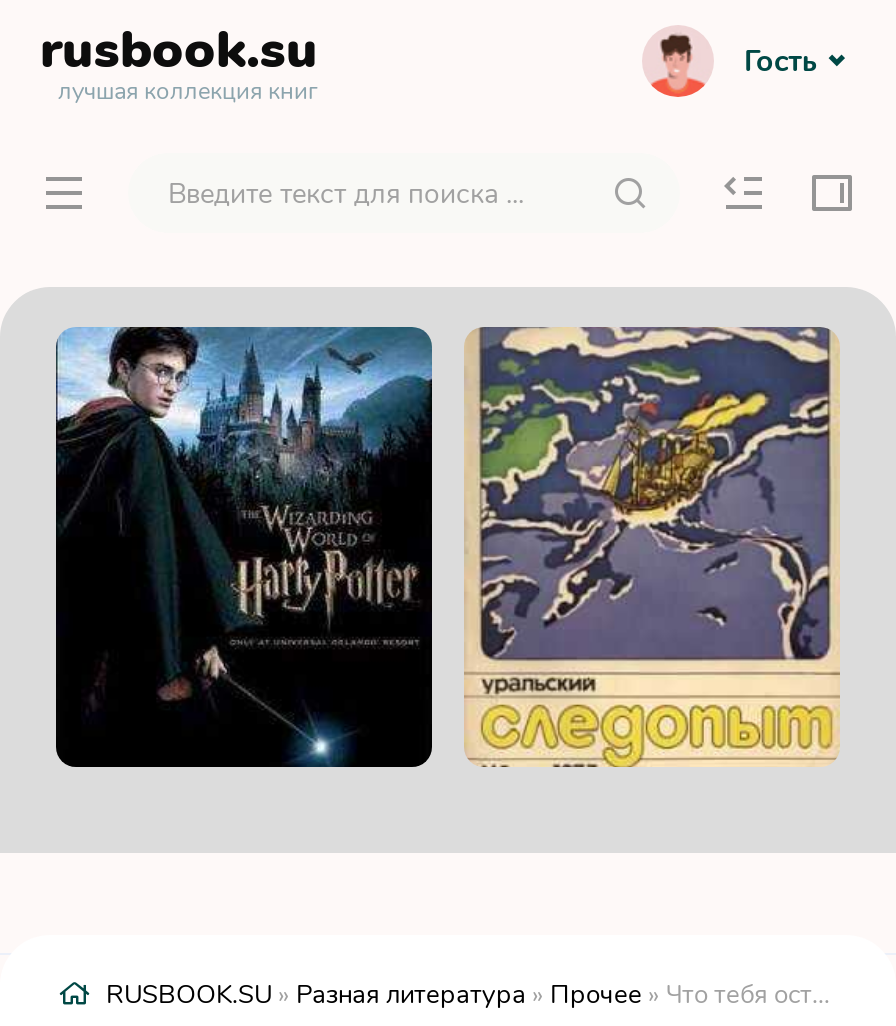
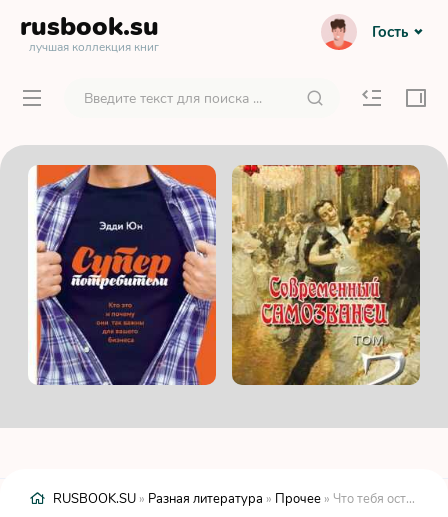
[54,325,434,769] [image] -> [28,164,217,386] [image]
[464,325,840,767] [image] -> [231,164,421,386] [image]

